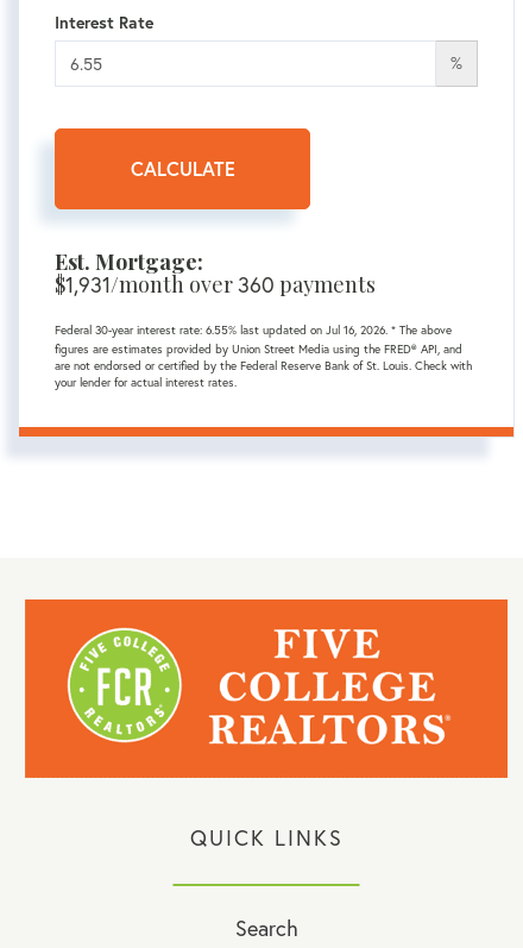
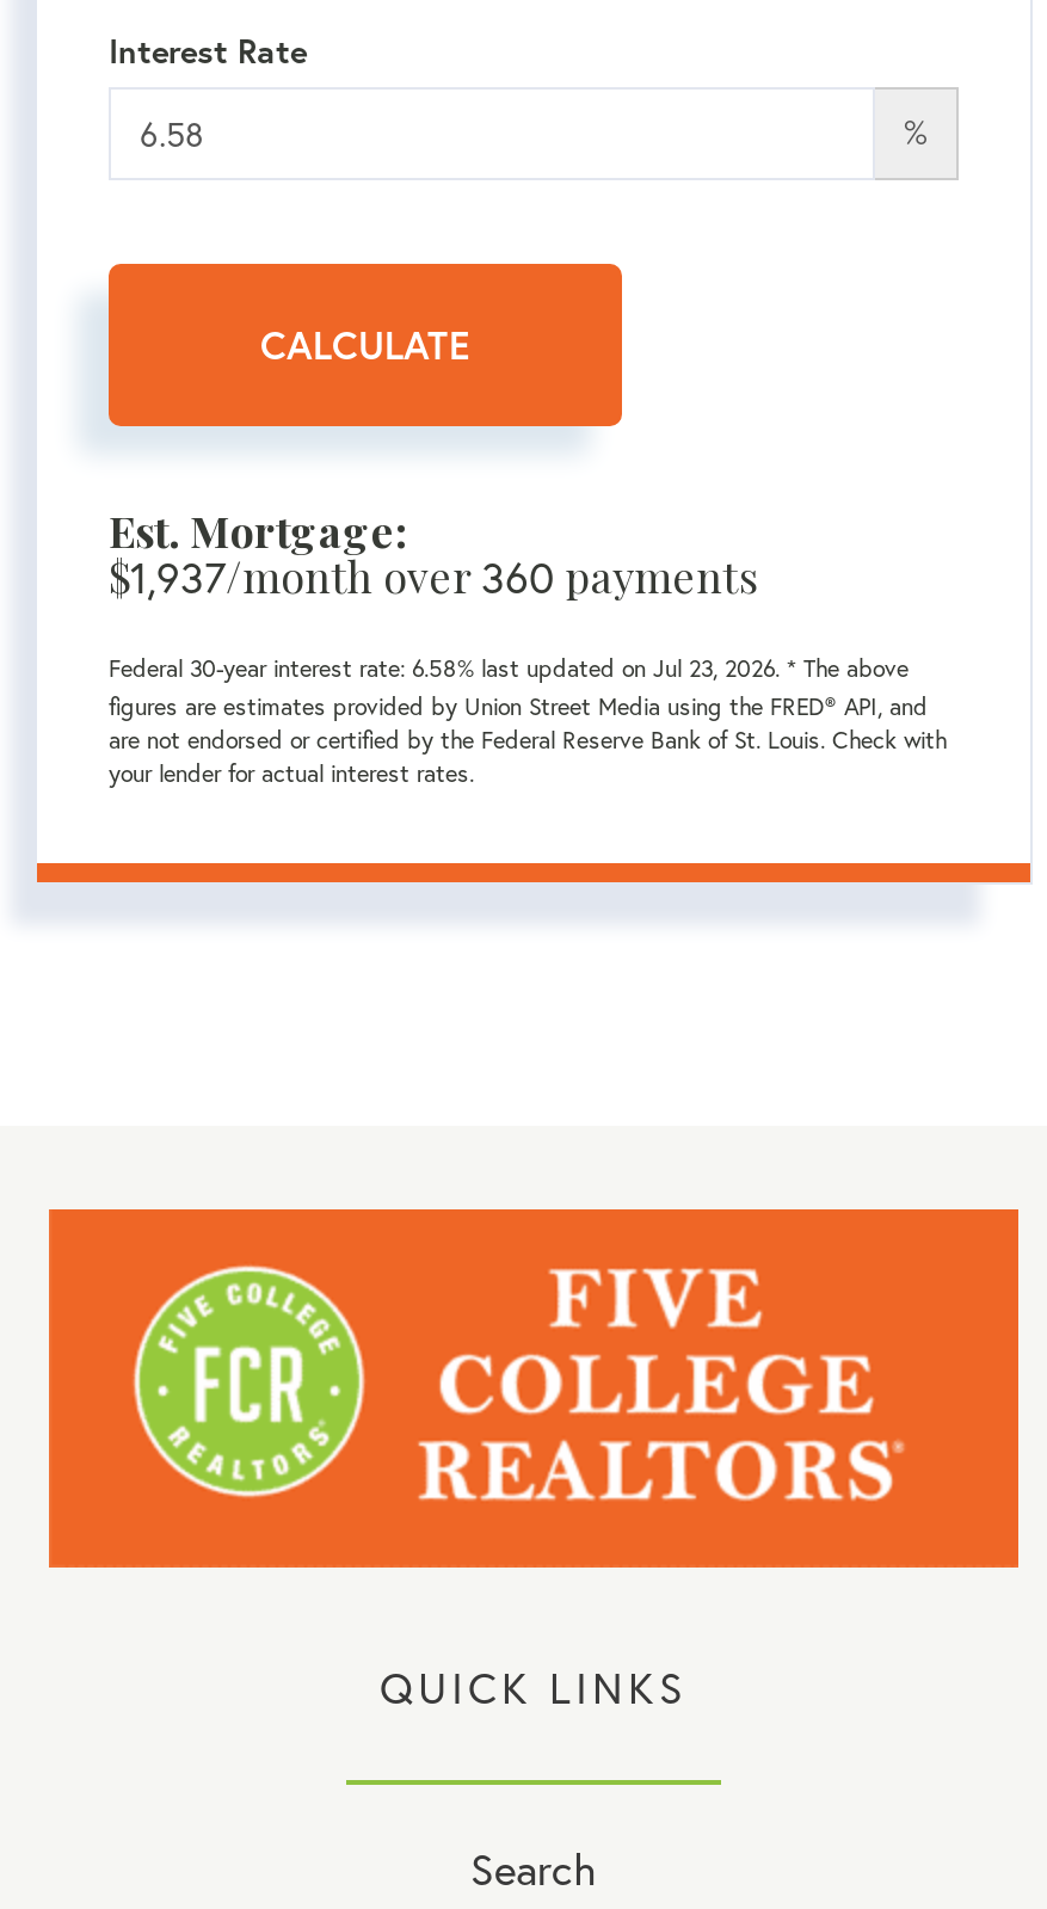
[55,270,376,298] $1,931/month over 360 payments -> [109,547,758,604] $1,937/month over 360 payments
[55,322,452,337] Federal 30-year interest rate: 6.55% last updated on Jul 16, 2026. * The above -> [109,652,909,683] Federal 30-year interest rate: 6.58% last updated on Jul 23, 2026. * The above

